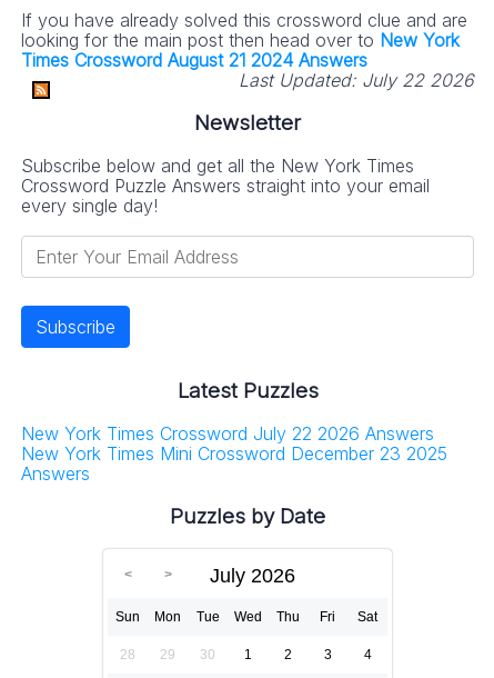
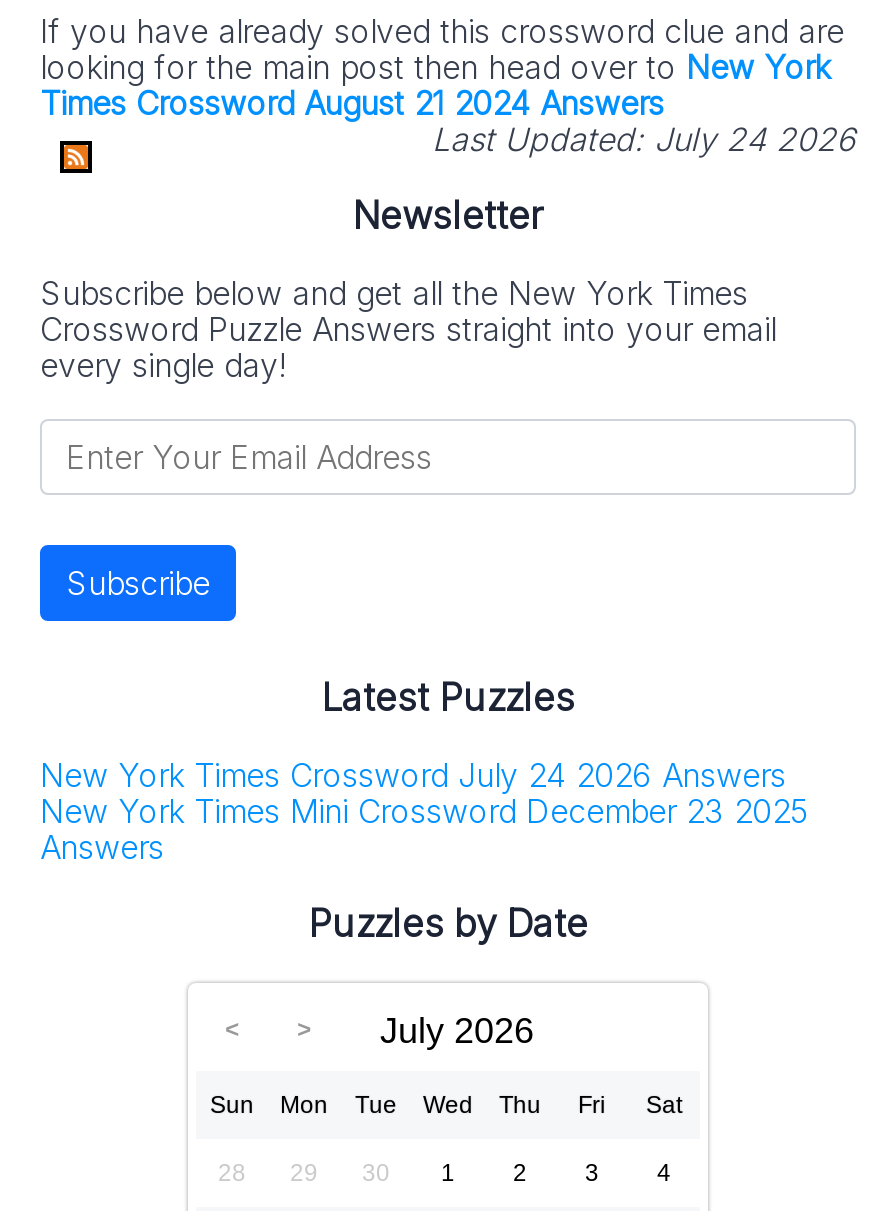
[239,69,474,91] Last Updated: July 22 2026 -> [432,119,856,159] Last Updated: July 24 2026
[21,422,434,445] New York Times Crossword July 22 2026 Answers -> [40,755,786,795] New York Times Crossword July 24 2026 Answers

